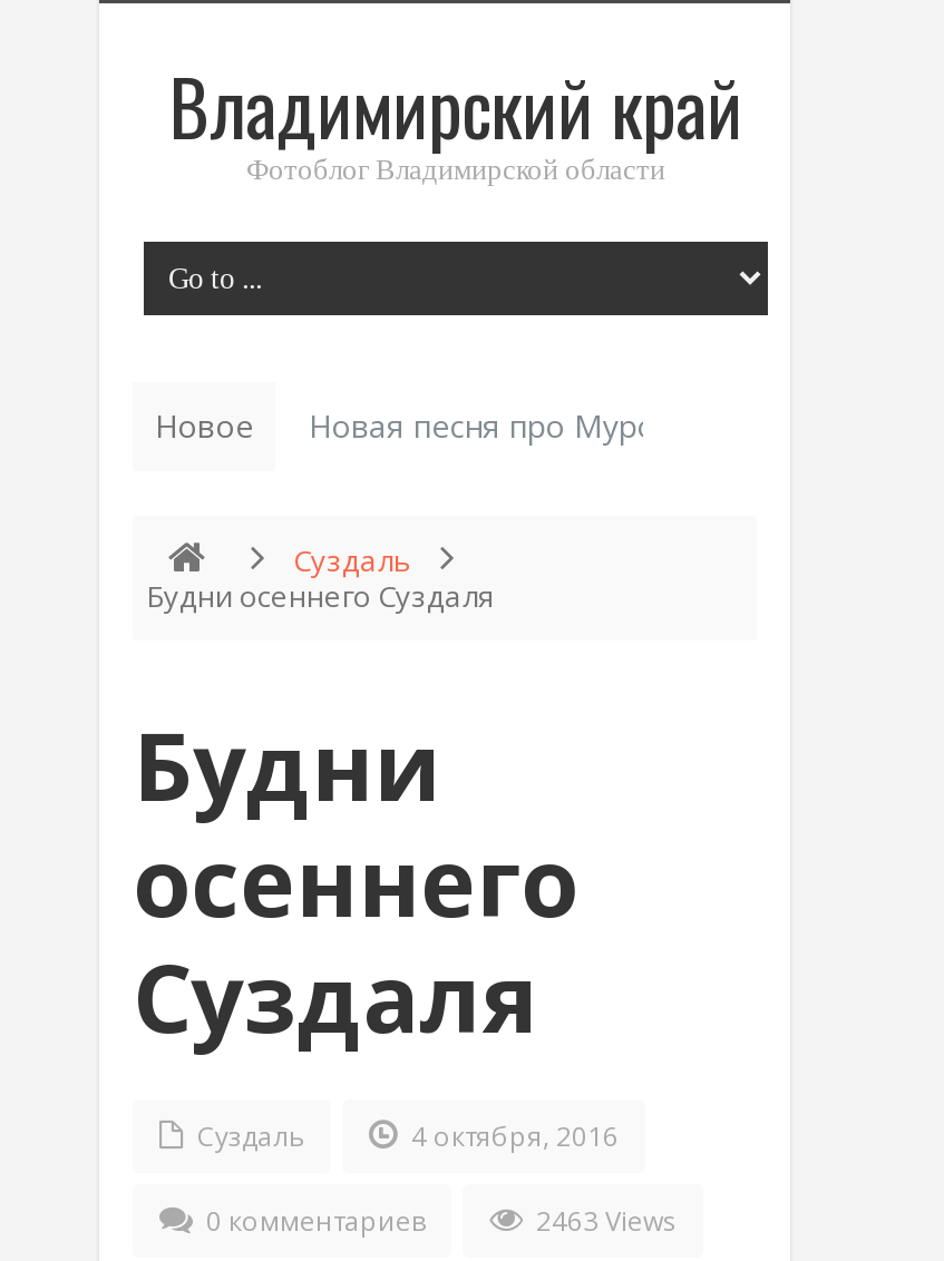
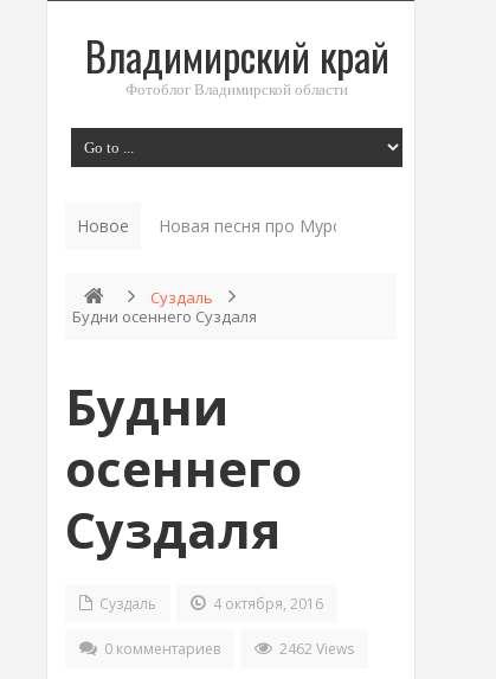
[529,1202,677,1240] 2463 Views -> [276,639,354,659] 2462 Views

